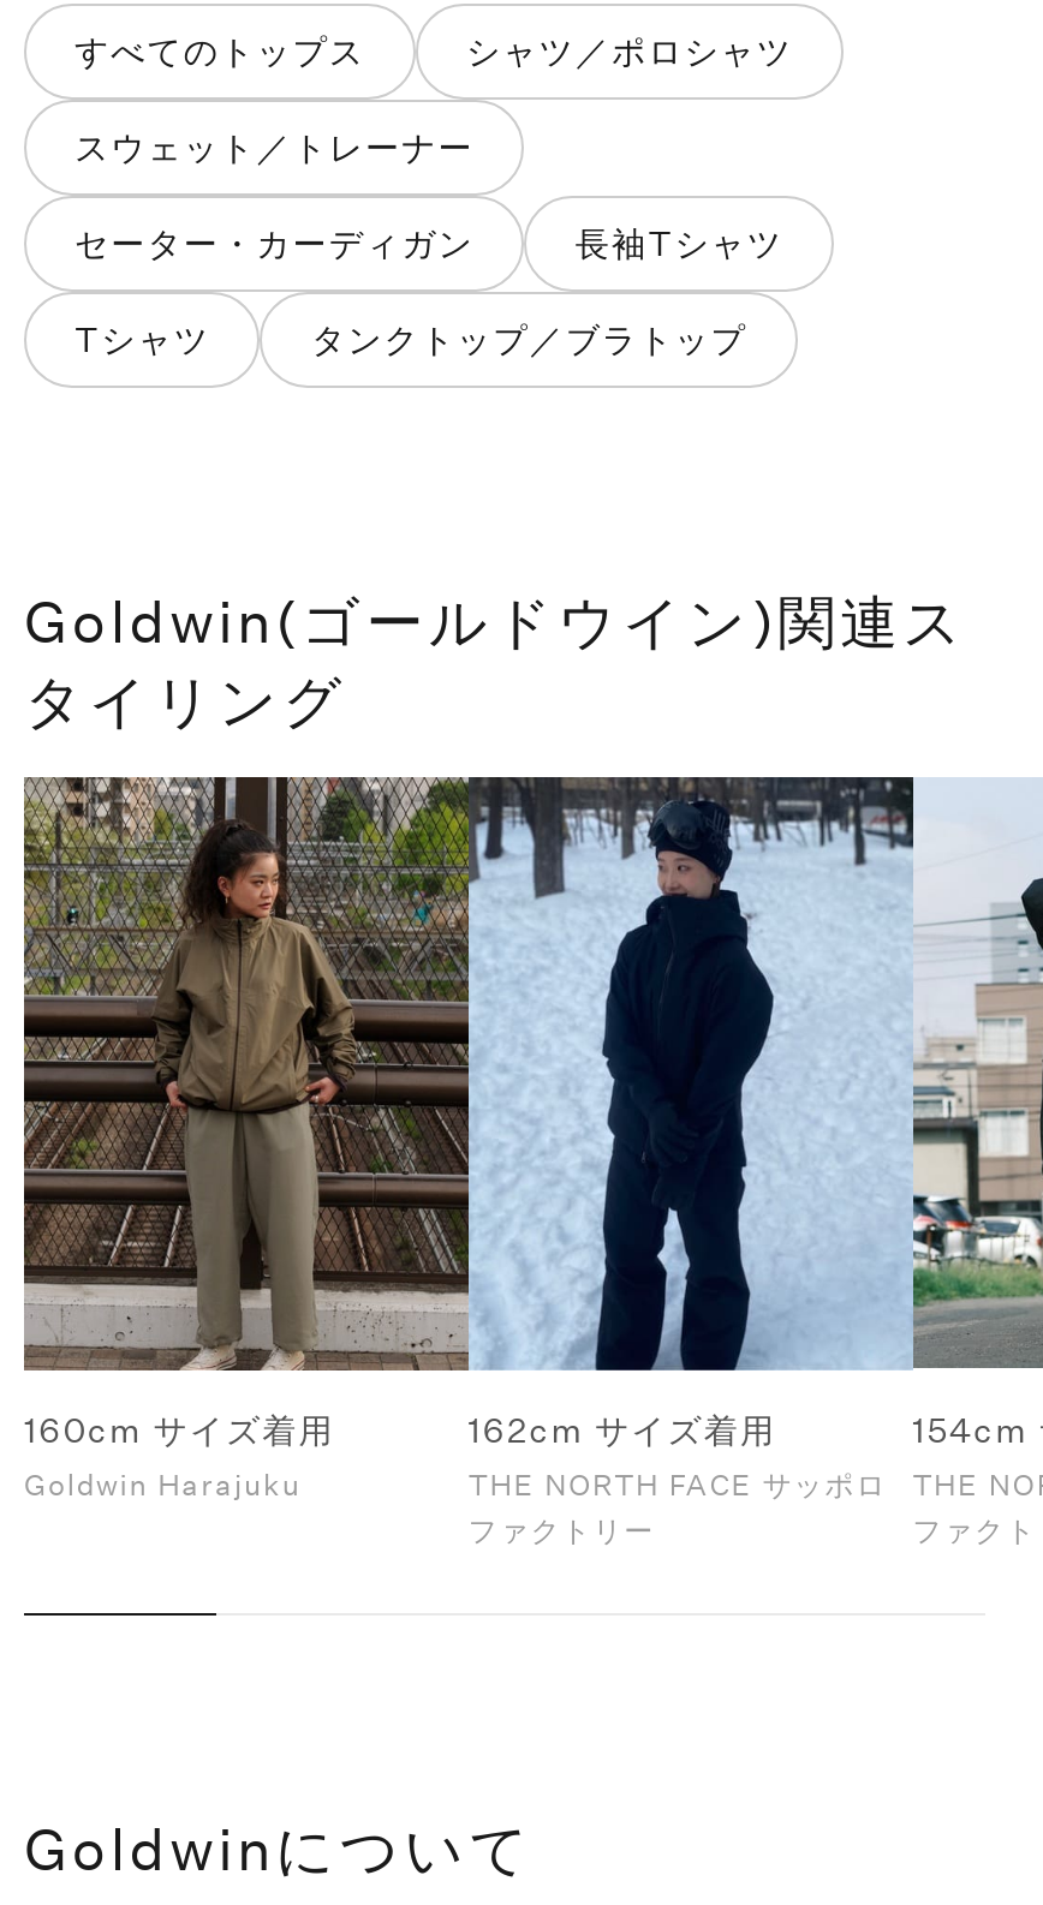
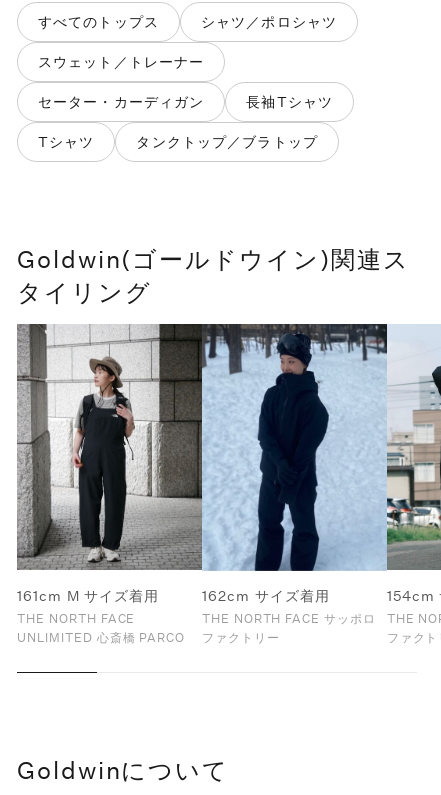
[24,775,469,1504] [image] | 160cm サイズ着用 | Goldwin Harajuku -> [17,324,202,645] [image] | 161cm M サイズ着用 | THE NORTH FACE | UNLIMITED 心斎橋 PARCO

